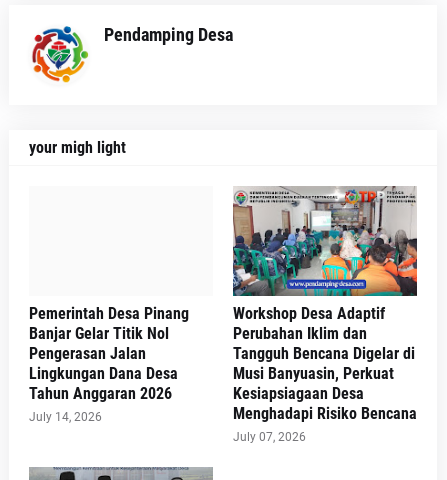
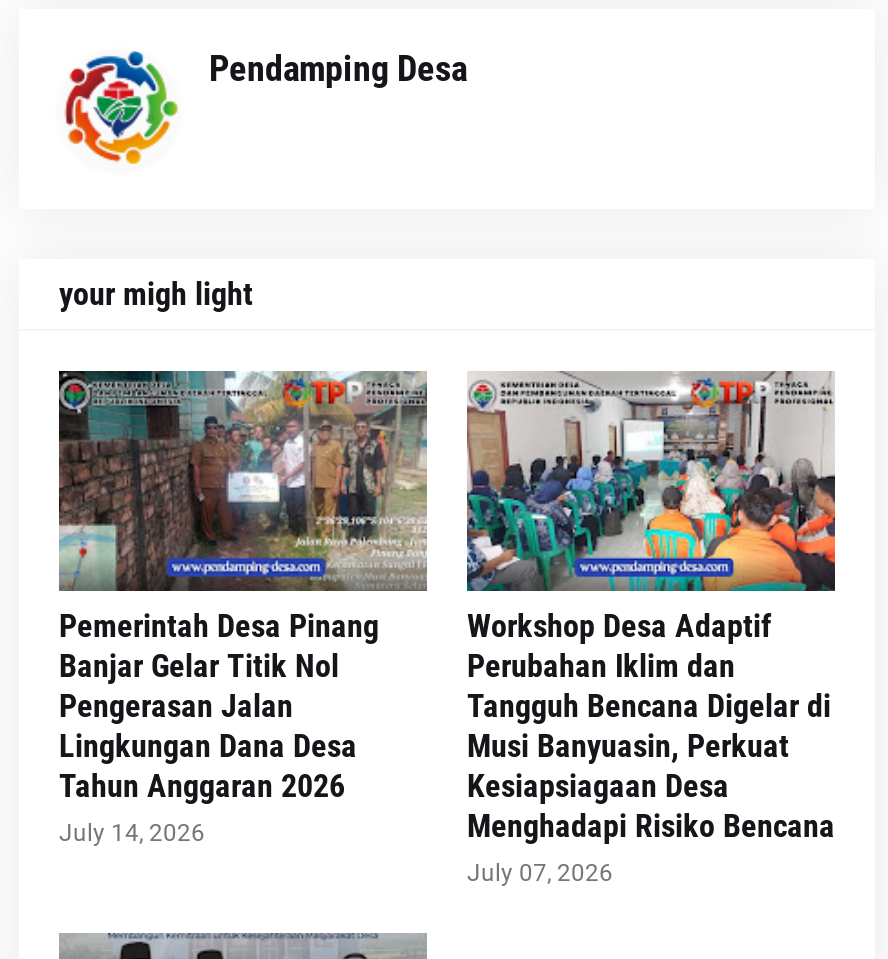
none -> [57,369,429,593] [image]

